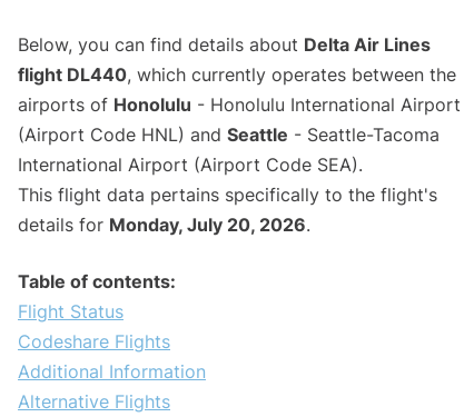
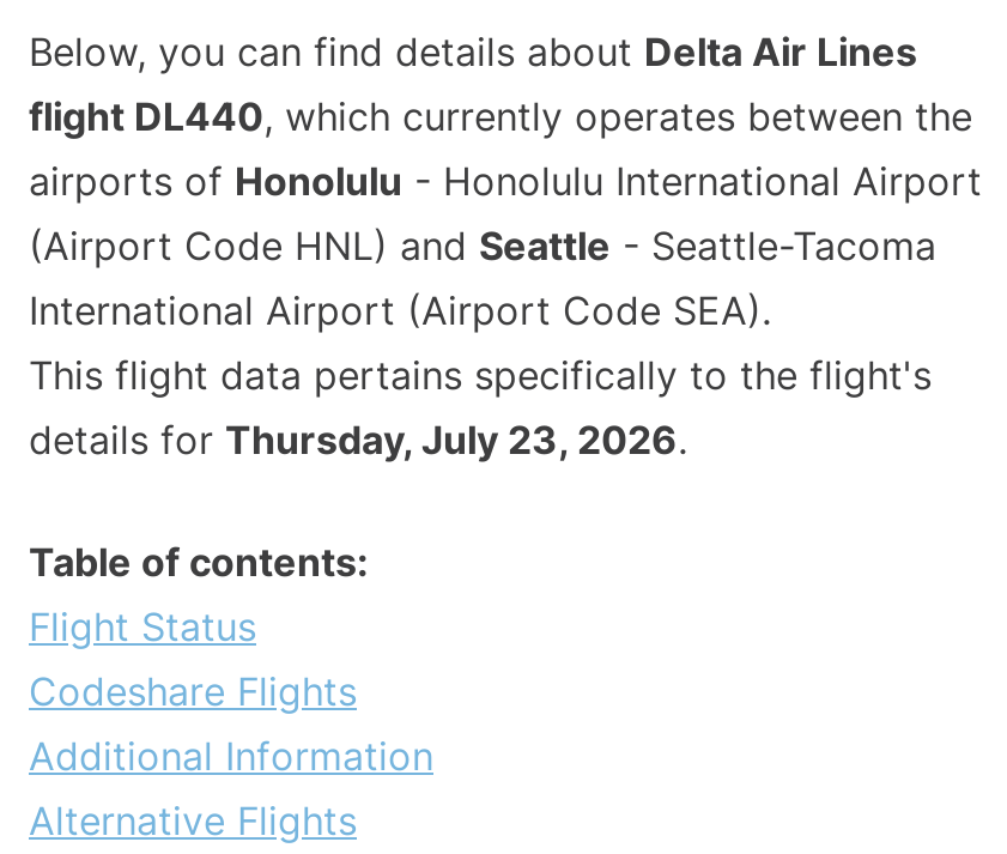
[18,214,310,236] details for Monday, July 20, 2026. -> [29,416,687,464] details for Thursday, July 23, 2026.

